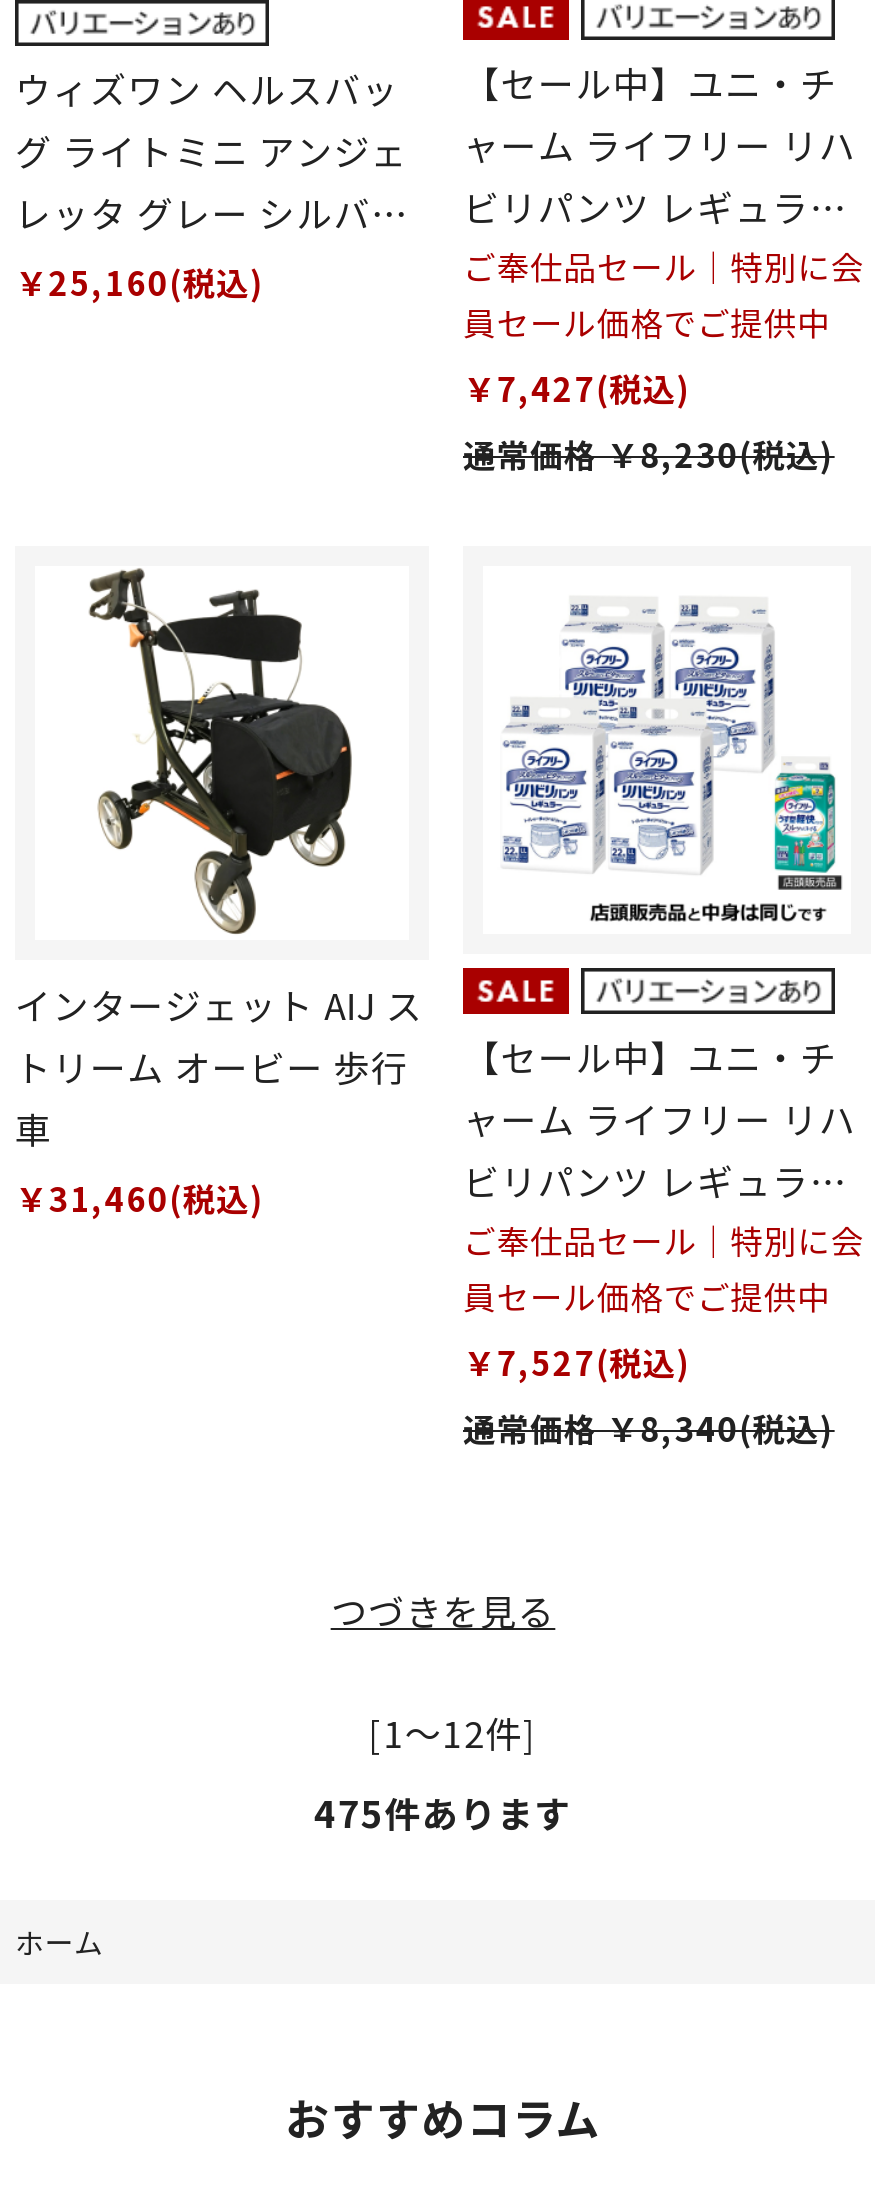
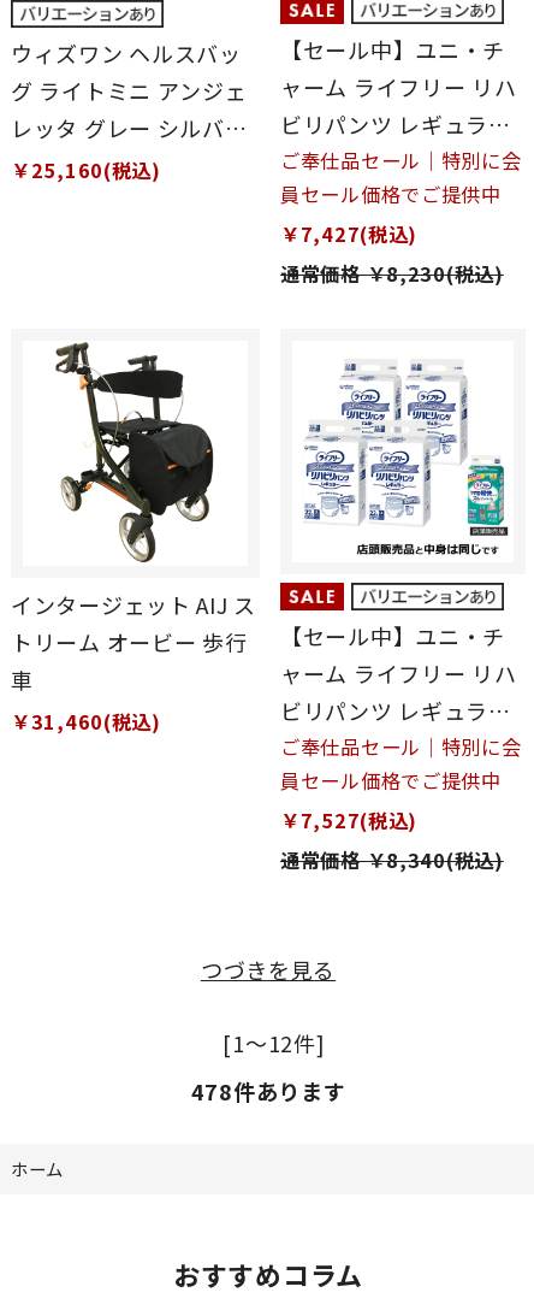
[314,1786,572,1838] 475件あります -> [191,1075,346,1106] 478件あります

